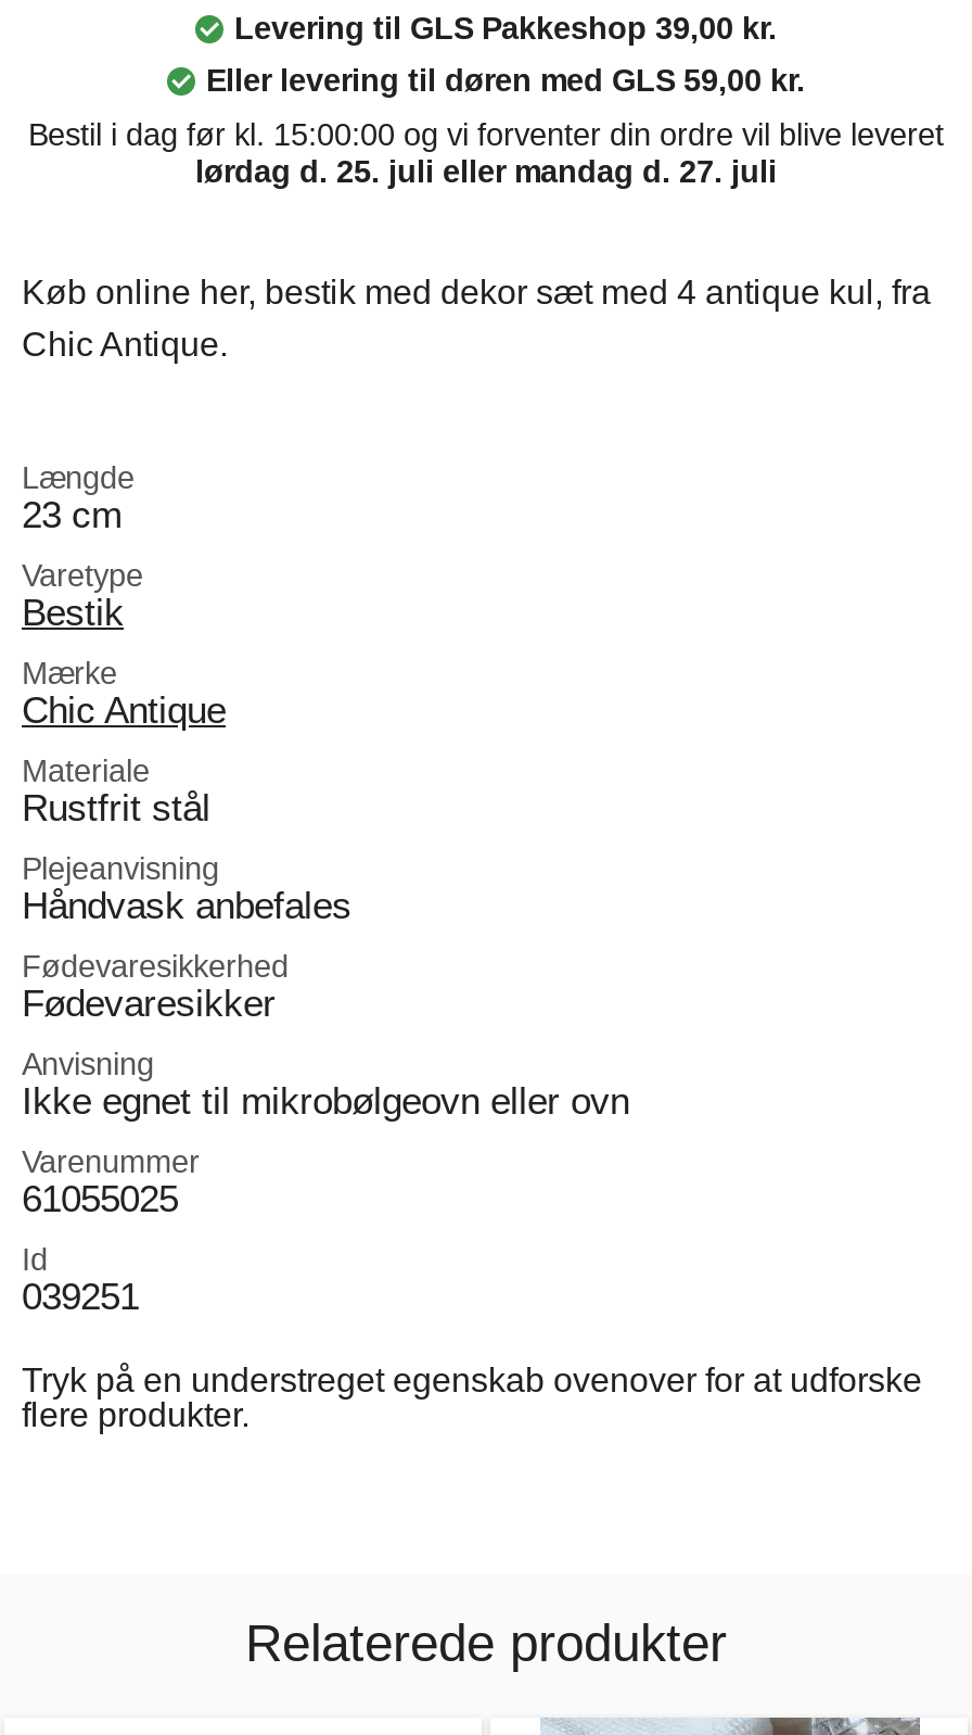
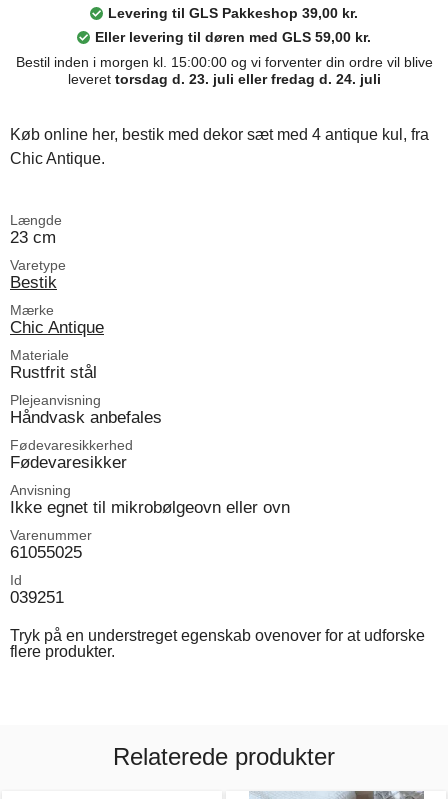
[28,117,944,189] Bestil i dag før kl. 15:00:00 og vi forventer din ordre vil blive leveret | lørdag d. 25. juli eller mandag d. 27. juli -> [15,54,432,87] Bestil inden i morgen kl. 15:00:00 og vi forventer din ordre vil blive | leveret torsdag d. 23. juli eller fredag d. 24. juli

